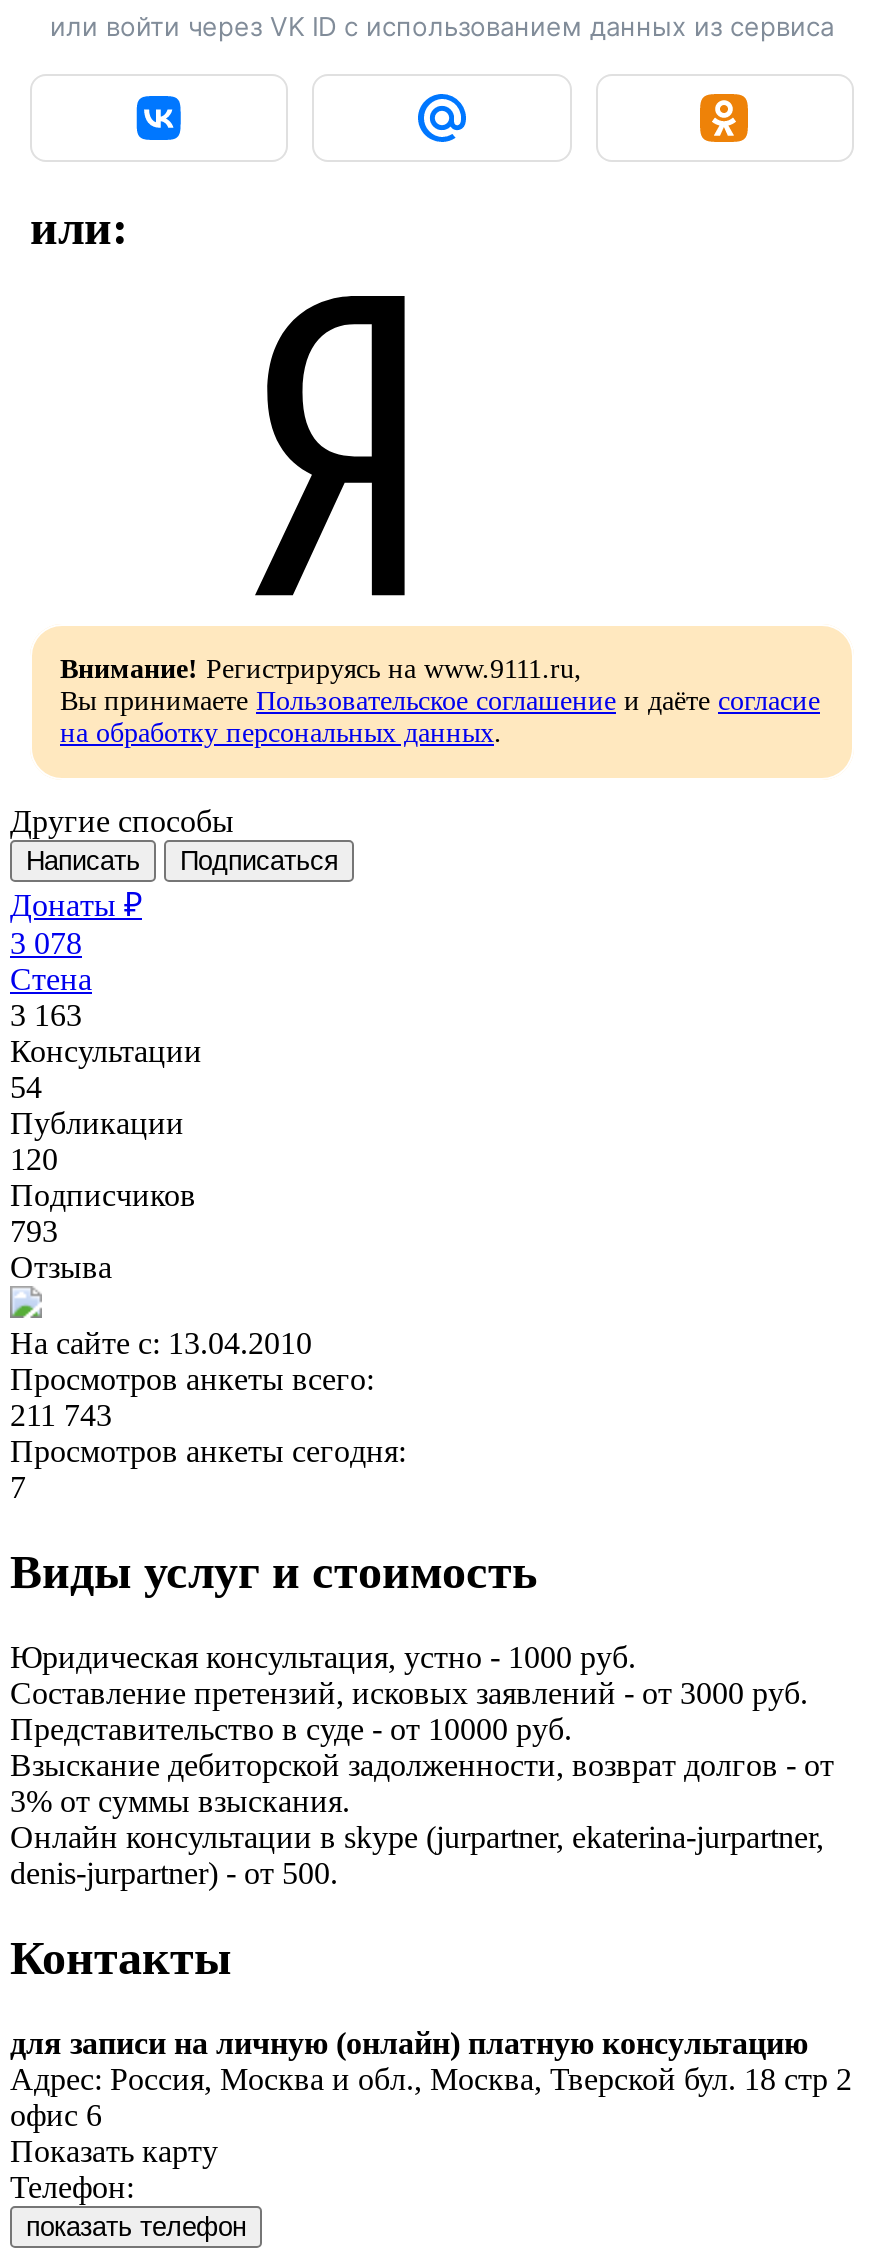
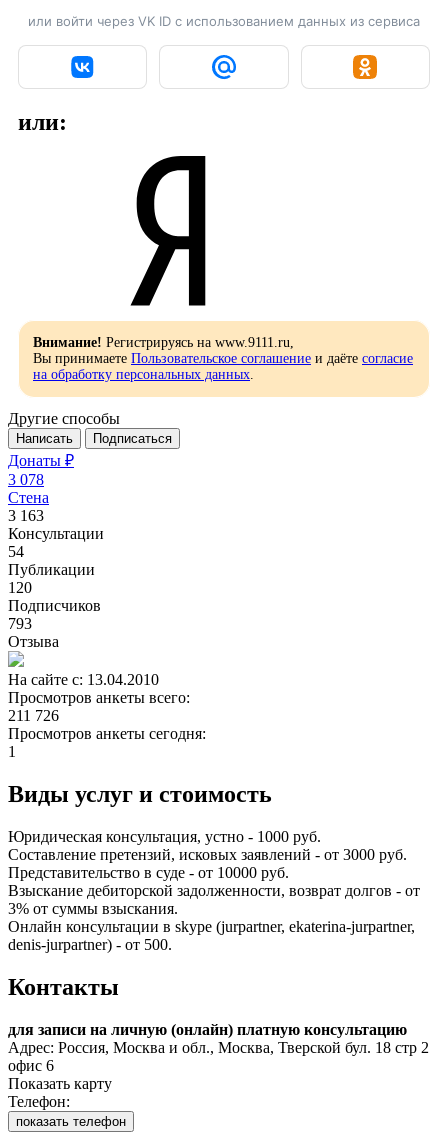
[10,1398,112,1432] 211 743 -> [8,707,59,724] 211 726
[10,1470,26,1504] 7 -> [8,743,16,760] 1

